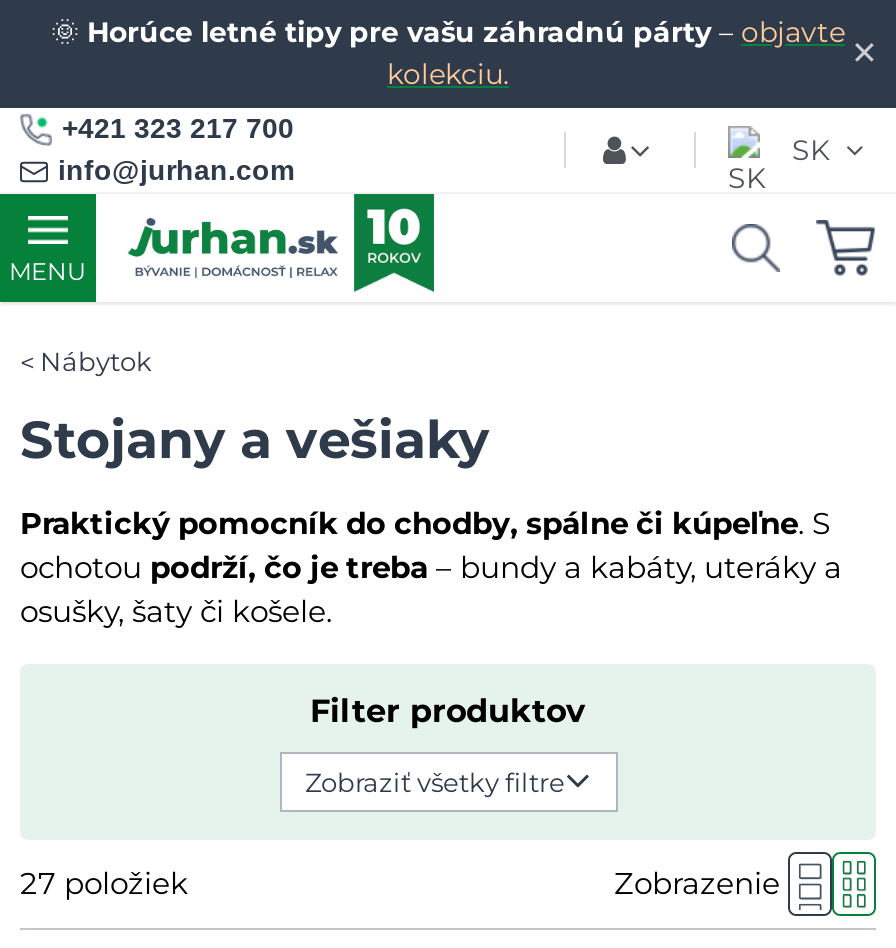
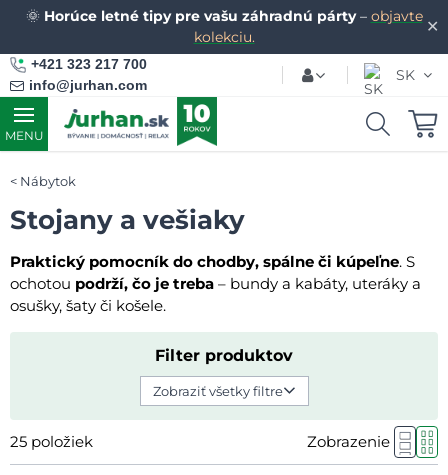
[20,863,188,901] 27 položiek -> [10,432,93,451] 25 položiek

